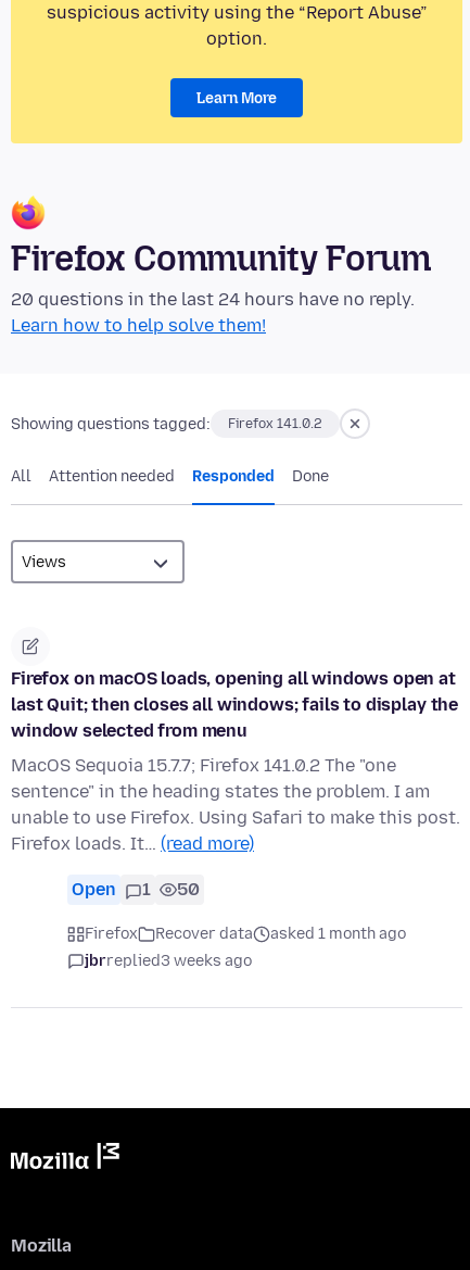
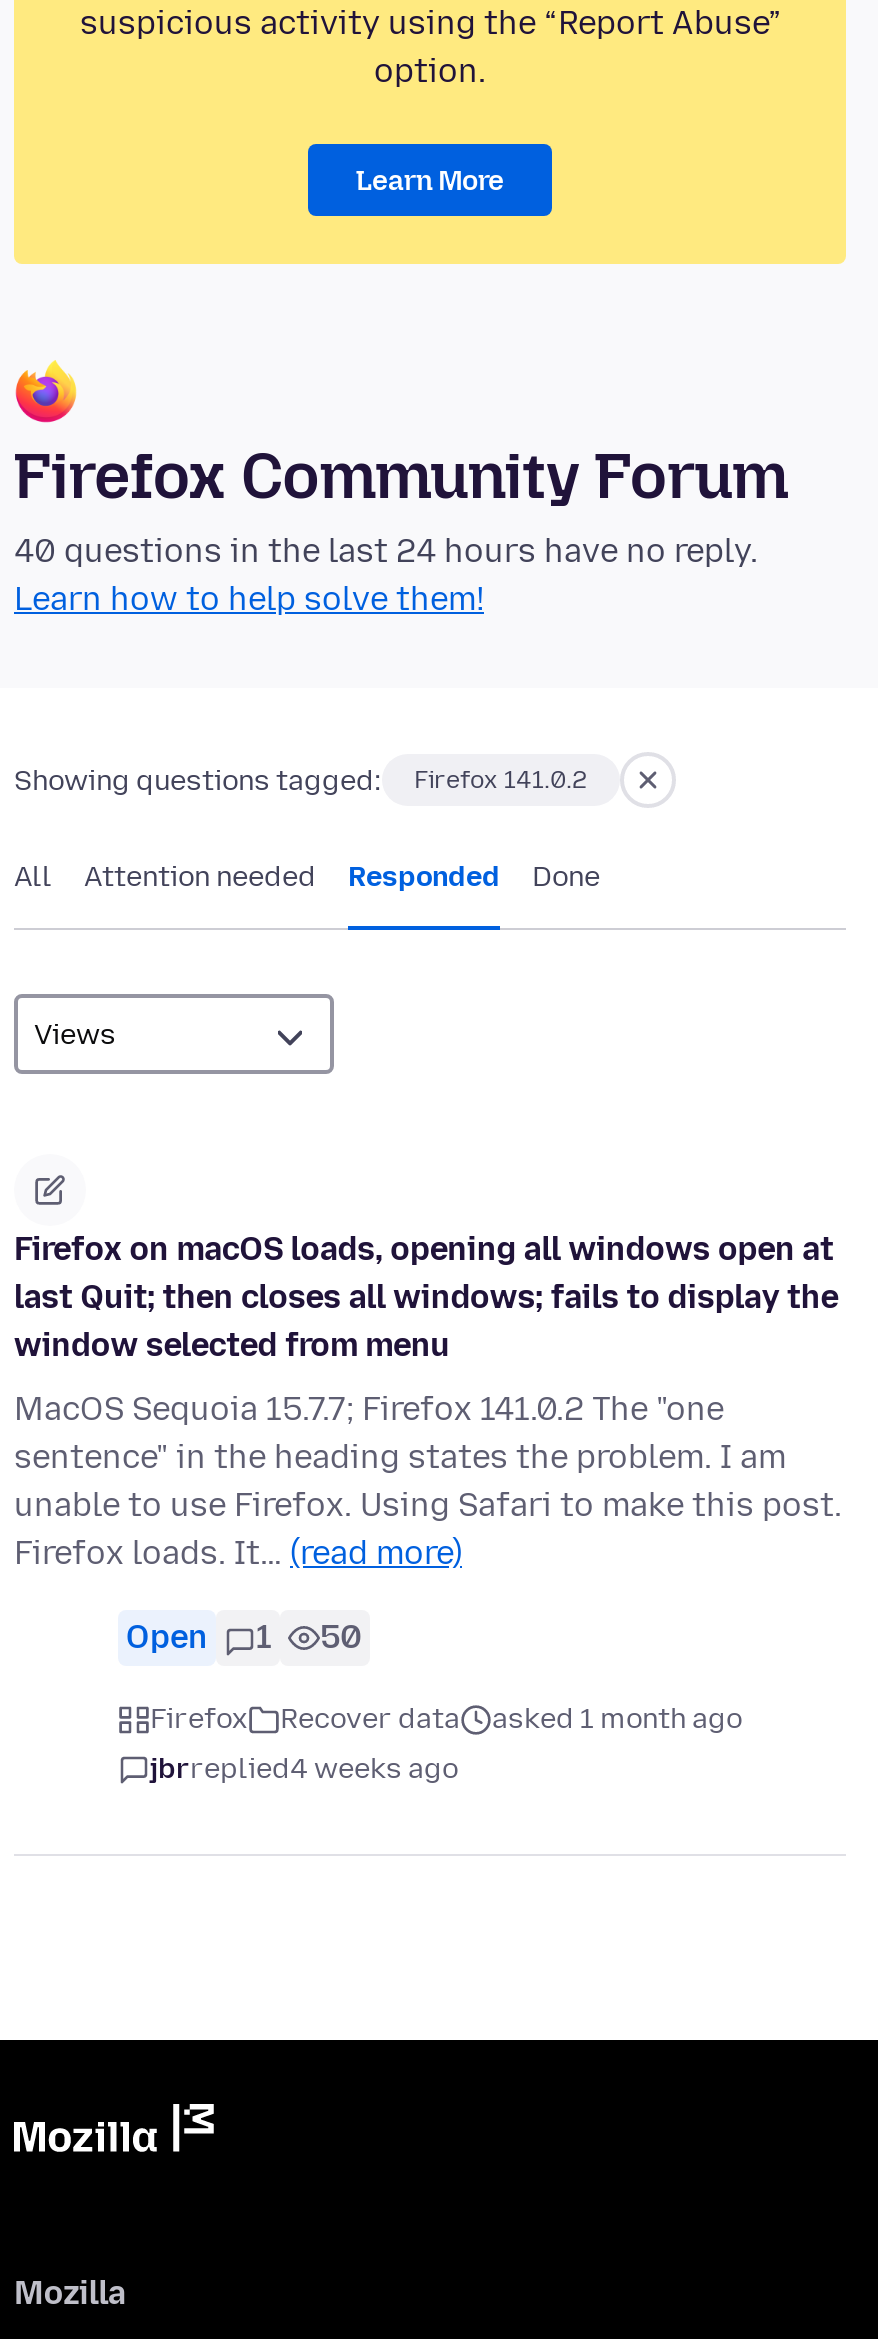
[11,290,415,310] 20 questions in the last 24 hours have no reply. -> [14,533,758,571] 40 questions in the last 24 hours have no reply.
[85,952,252,971] jbrreplied3 weeks ago -> [150,1753,458,1787] jbrreplied4 weeks ago

